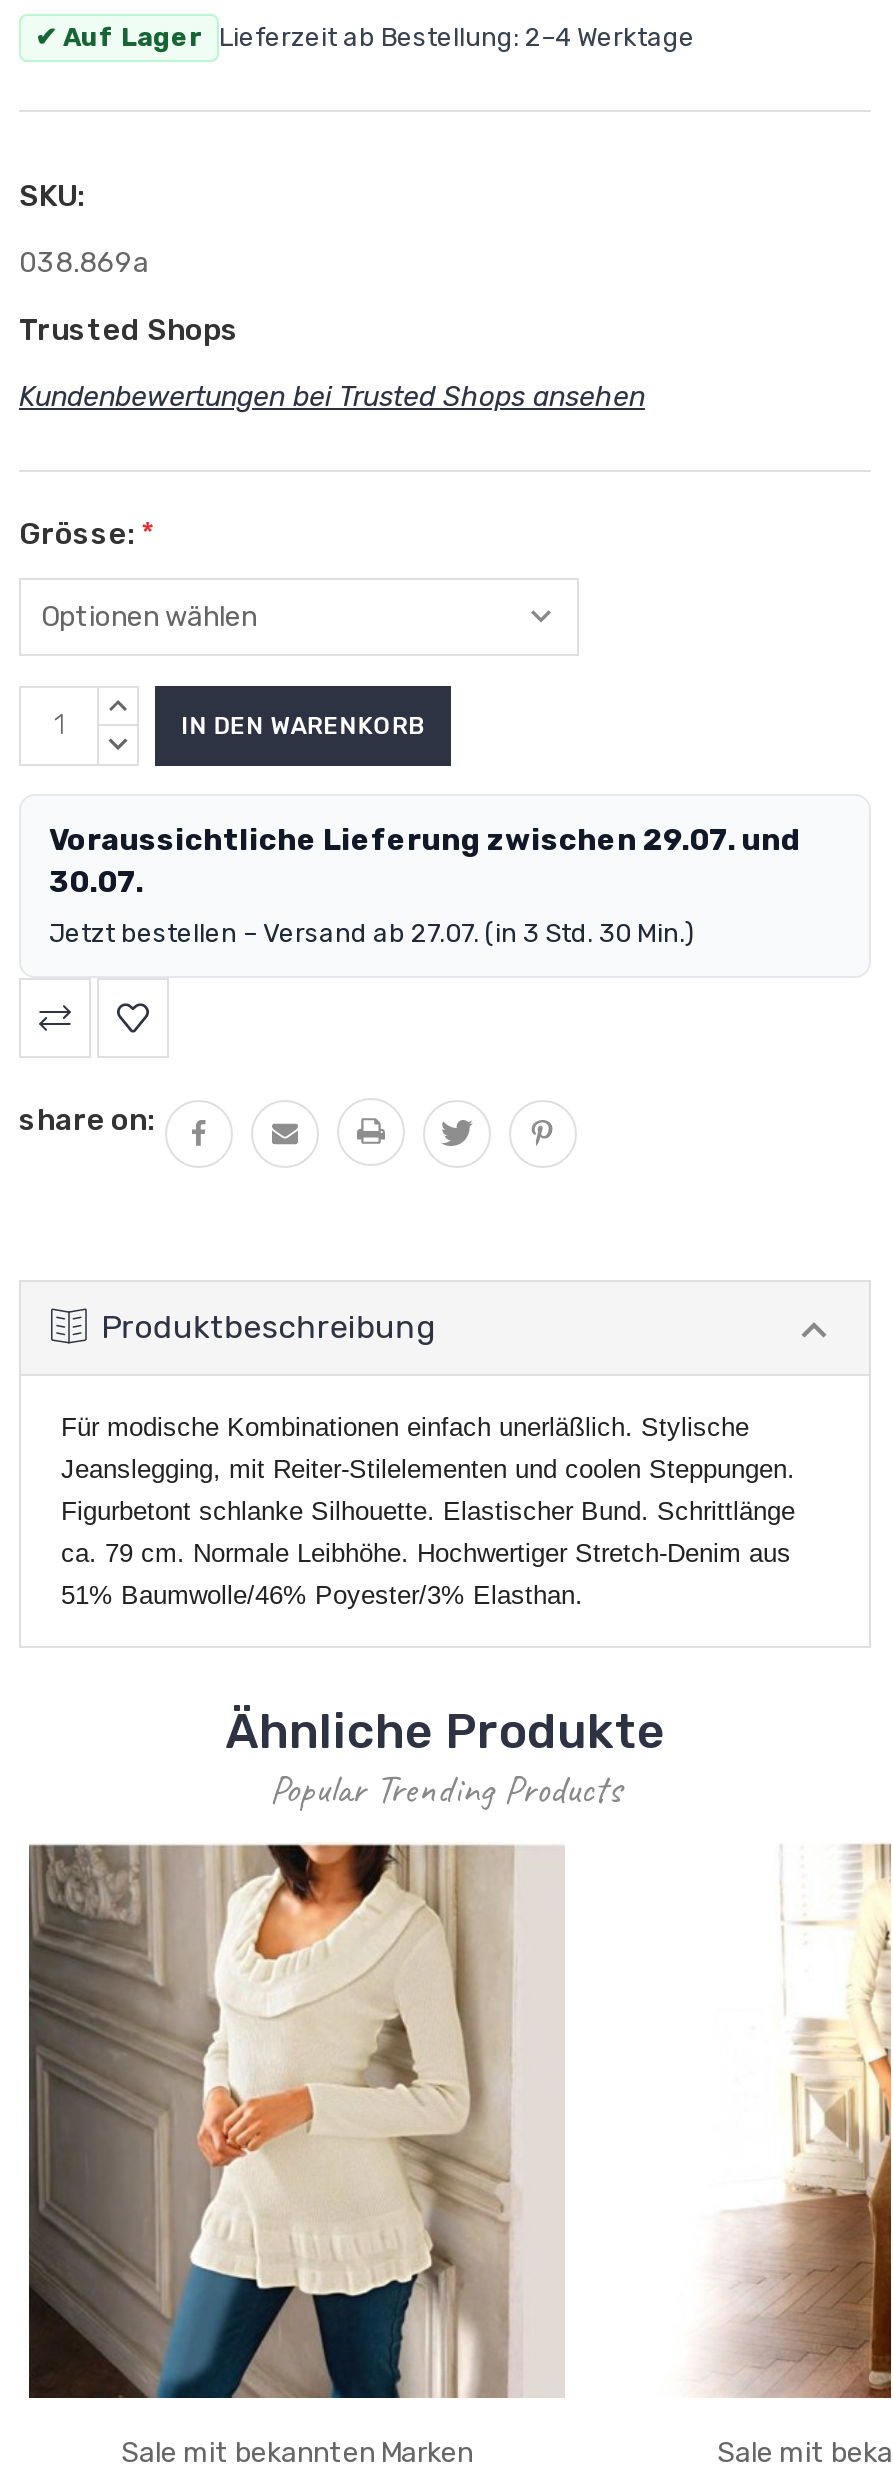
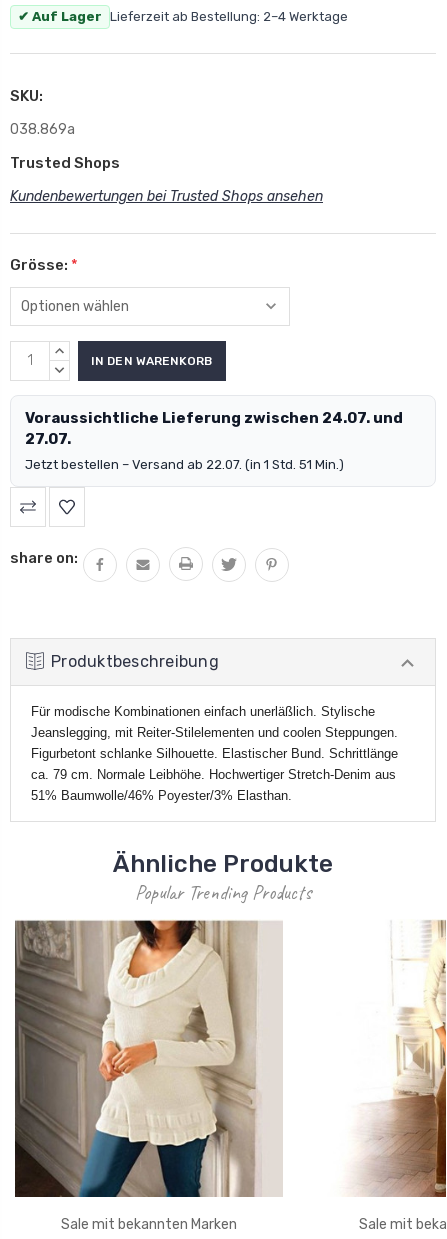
[49,822,801,858] Voraussichtliche Lieferung zwischen 29.07. und -> [25,409,403,427] Voraussichtliche Lieferung zwischen 24.07. und
[49,864,143,900] 30.07. -> [25,430,71,448] 27.07.
[49,918,695,948] Jetzt bestellen – Versand ab 27.07. (in 3 Std. 30 Min.) -> [25,457,344,472] Jetzt bestellen – Versand ab 22.07. (in 1 Std. 51 Min.)

